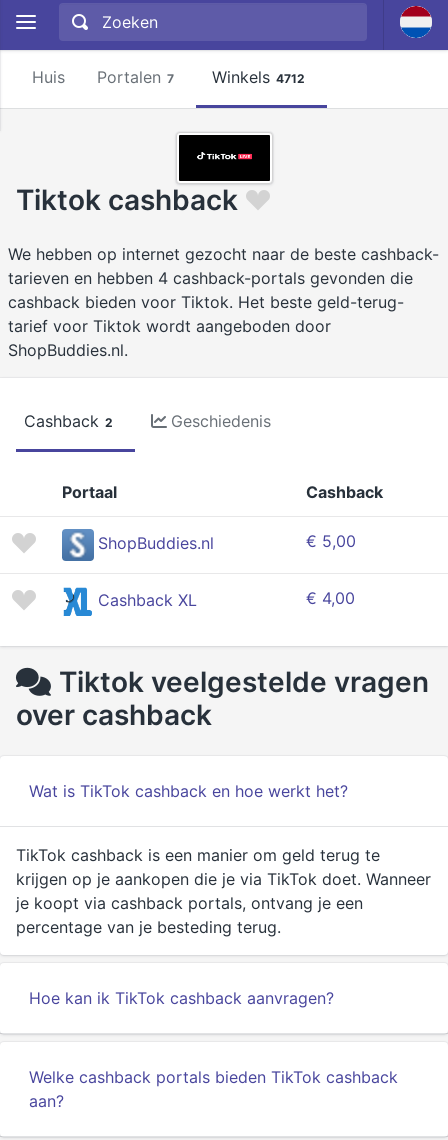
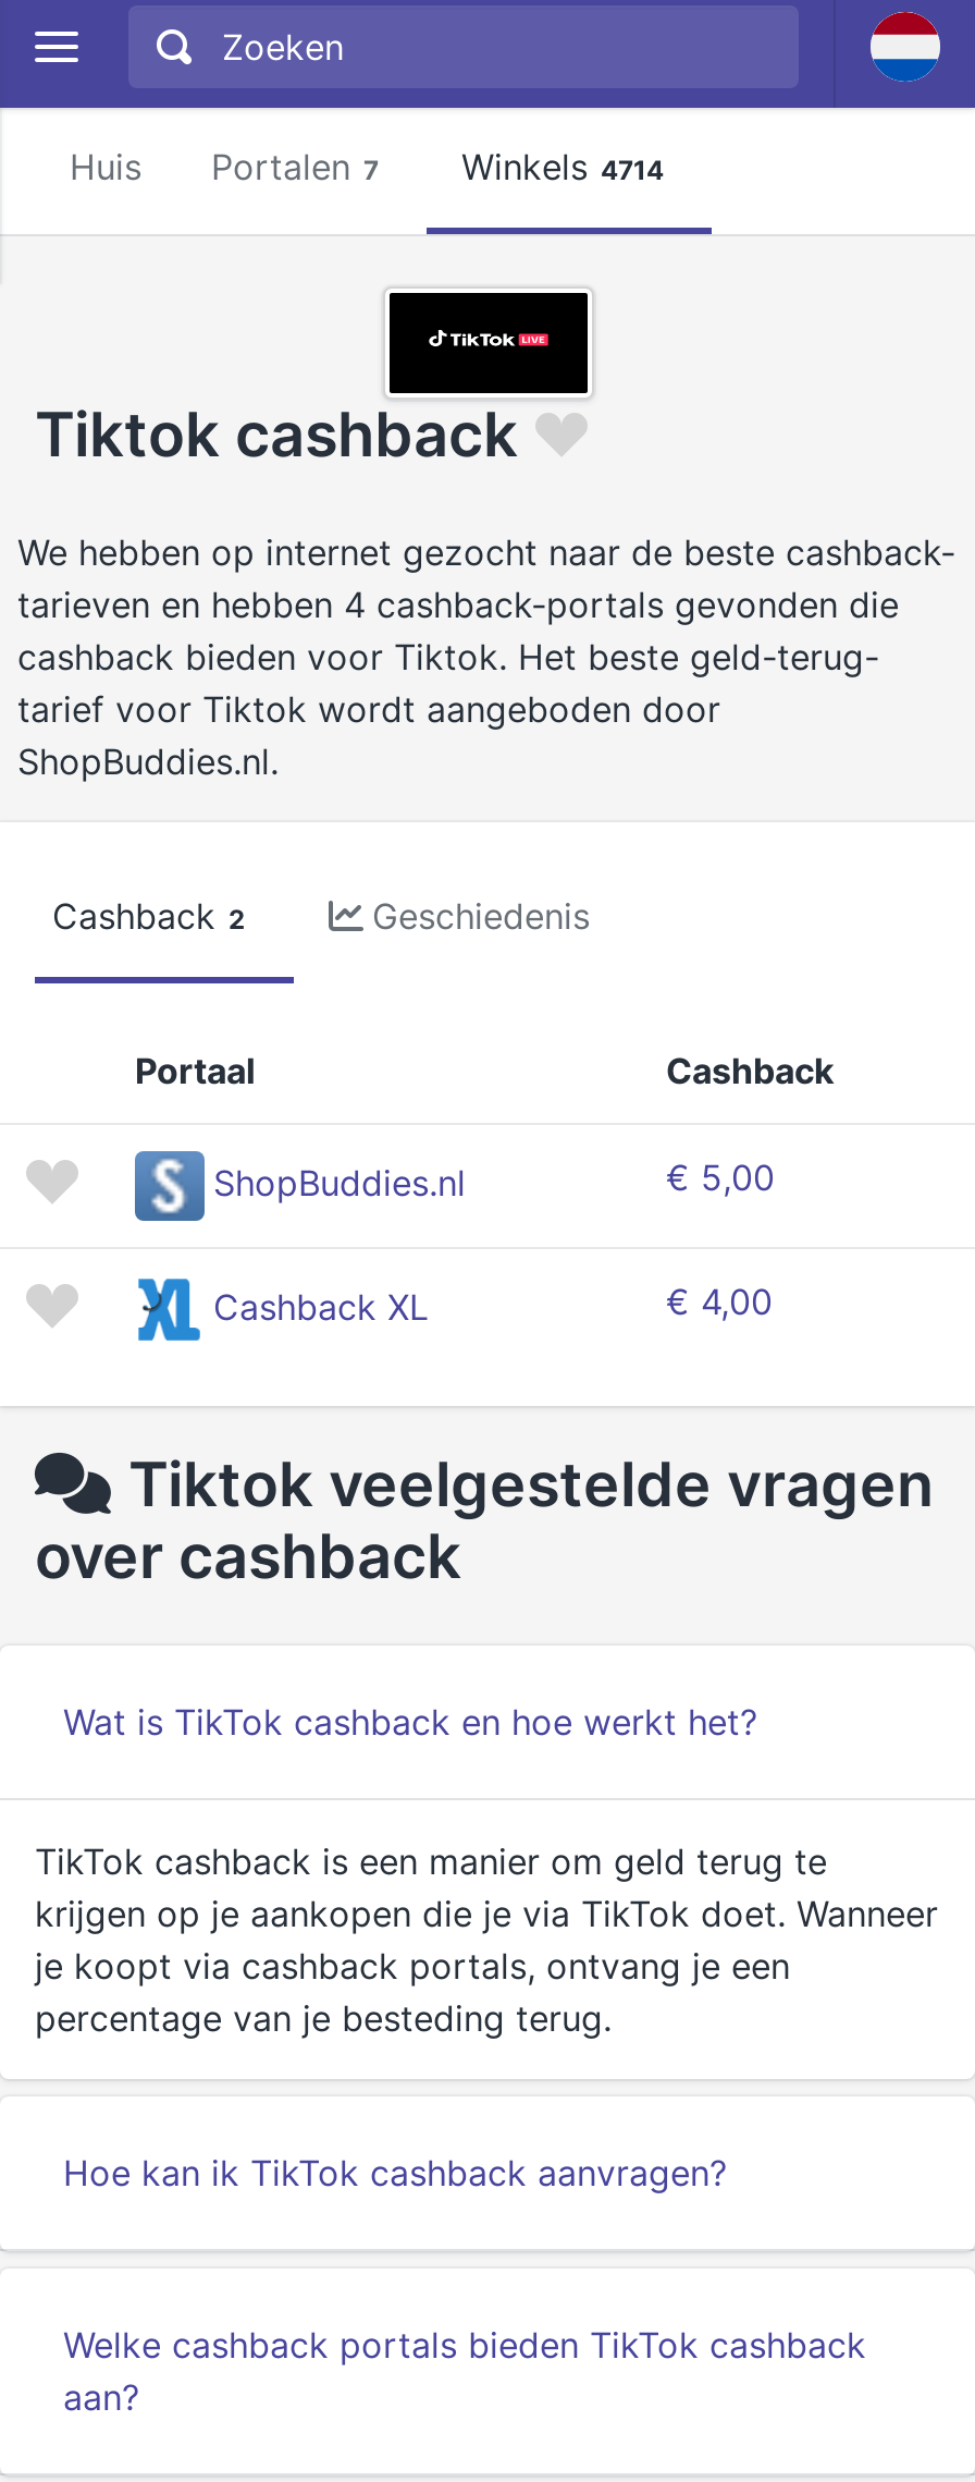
[32,67,305,87] Huis Portalen 7 Winkels 4712 -> [70,145,664,188] Huis Portalen 7 Winkels 4714

